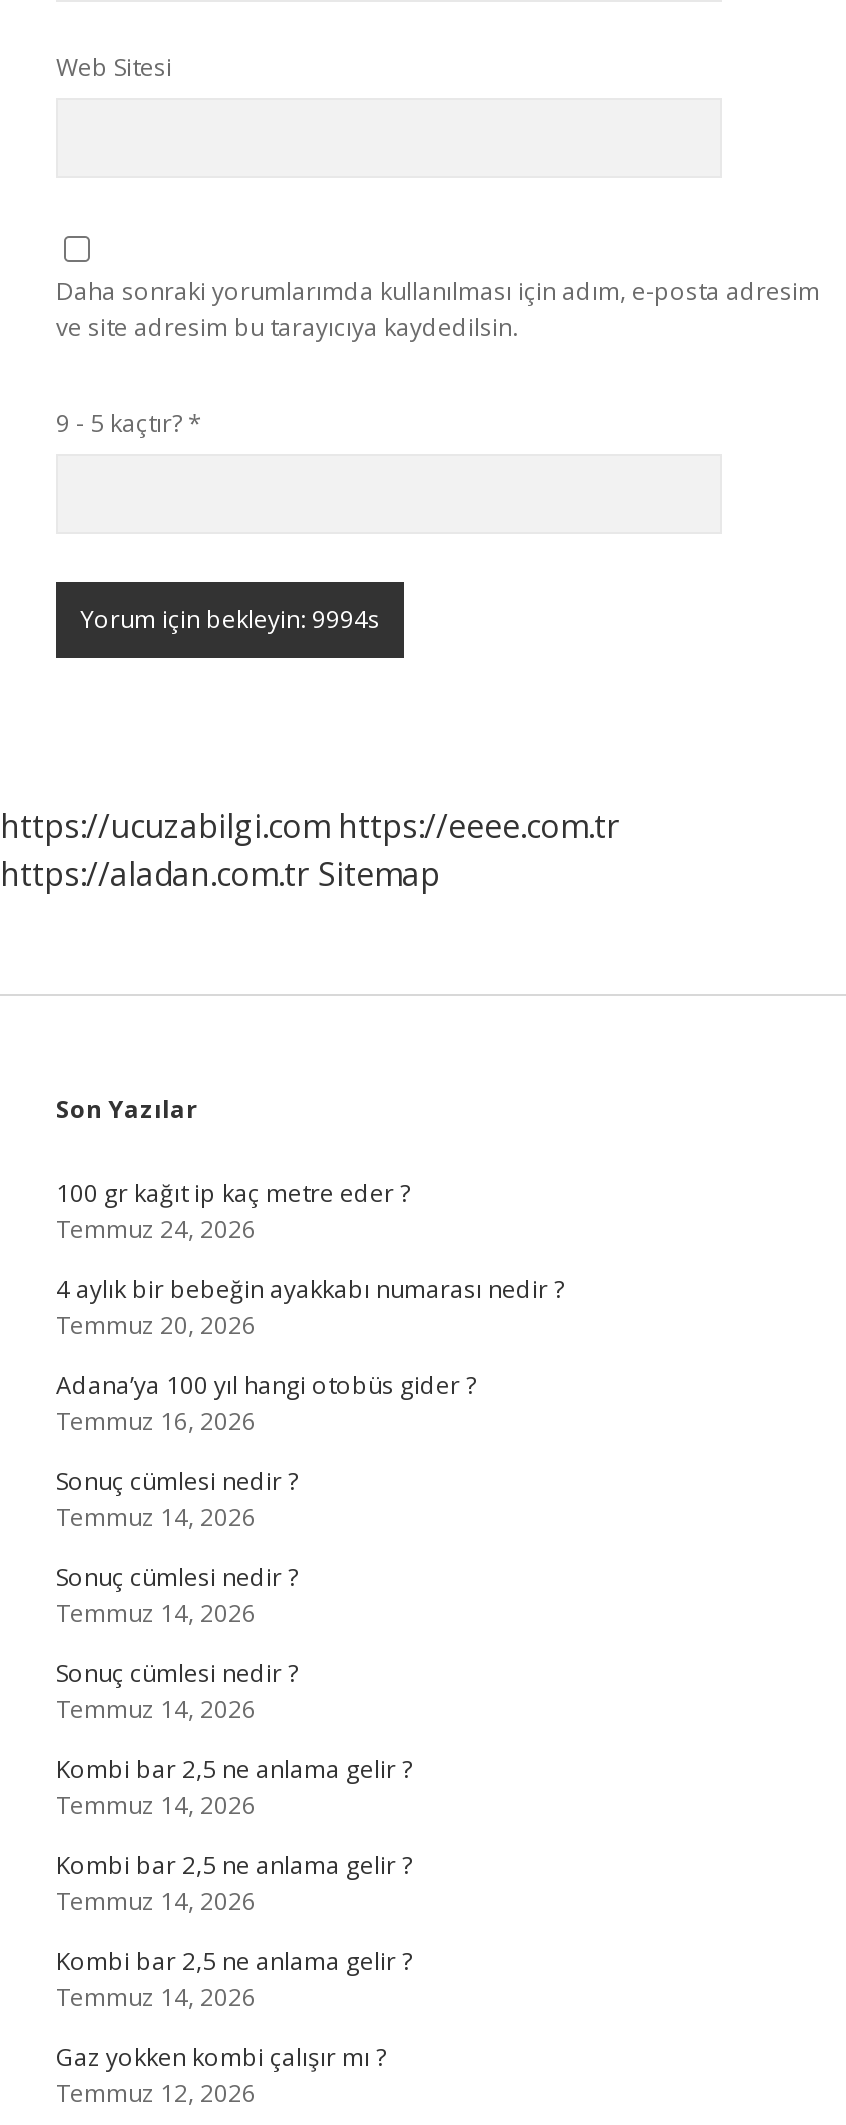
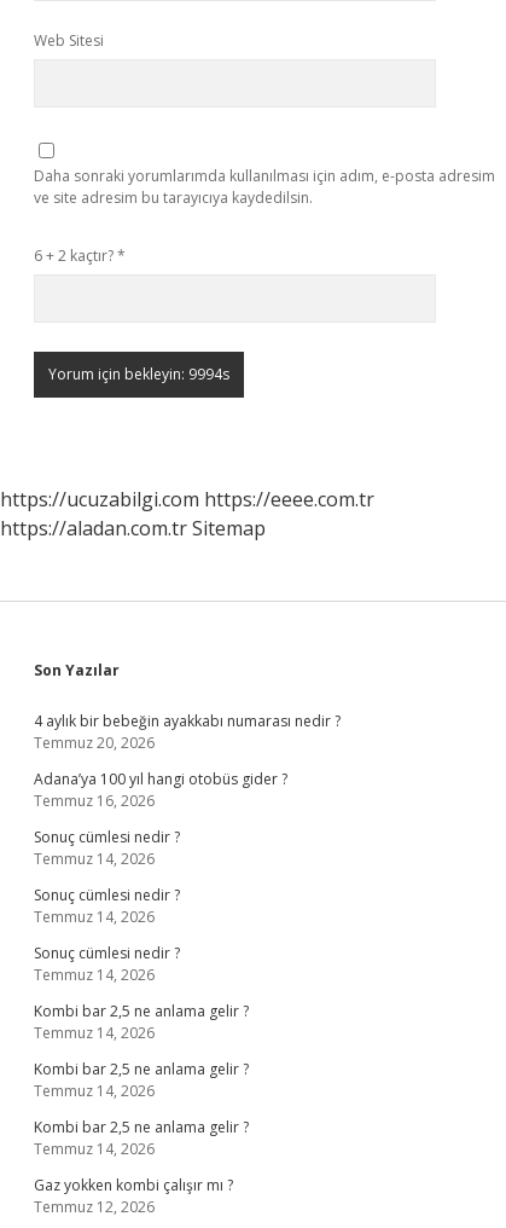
[56,406,202,440] 9 - 5 kaçtır? * -> [34,245,126,266] 6 + 2 kaçtır? *
[56,1176,410,1246] 100 gr kağıt ip kaç metre eder ? | Temmuz 24, 2026 -> none

